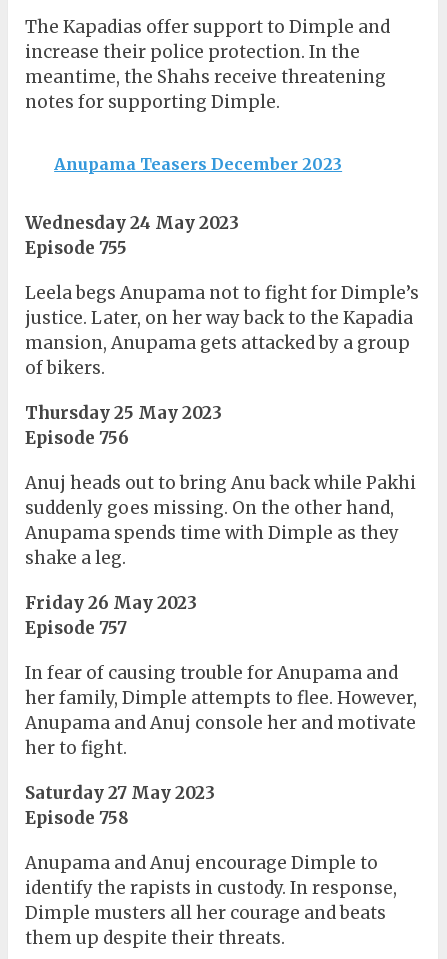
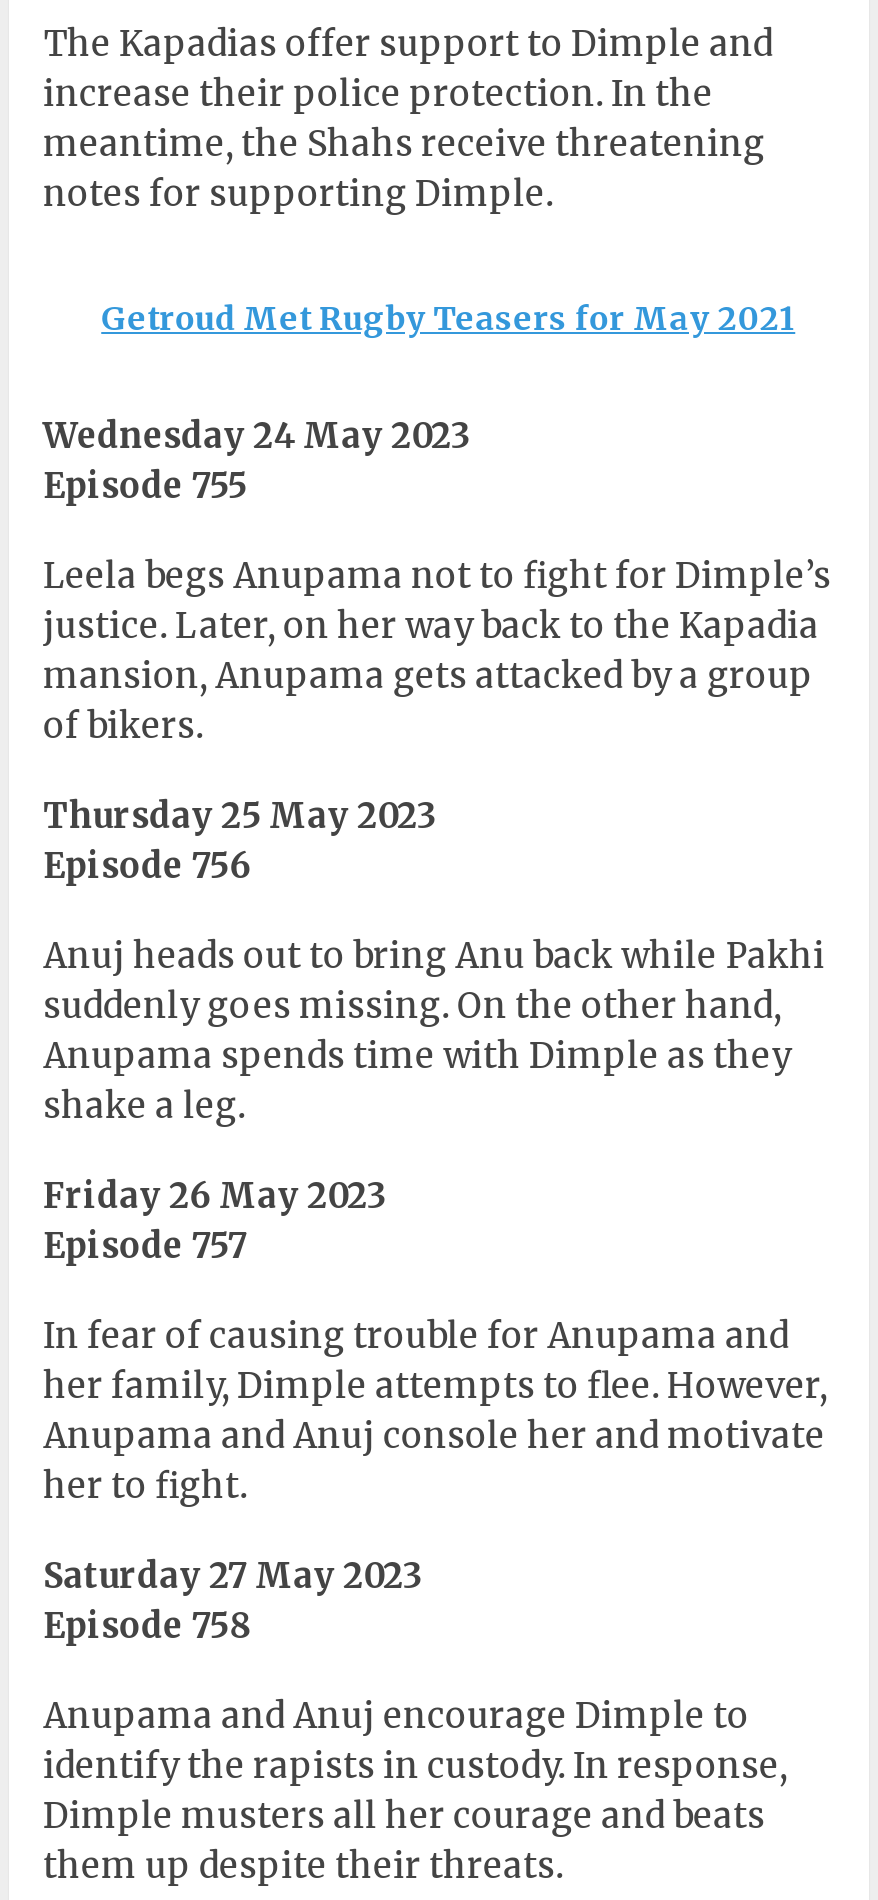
[54,154,342,174] Anupama Teasers December 2023 -> [101,299,795,339] Getroud Met Rugby Teasers for May 2021

